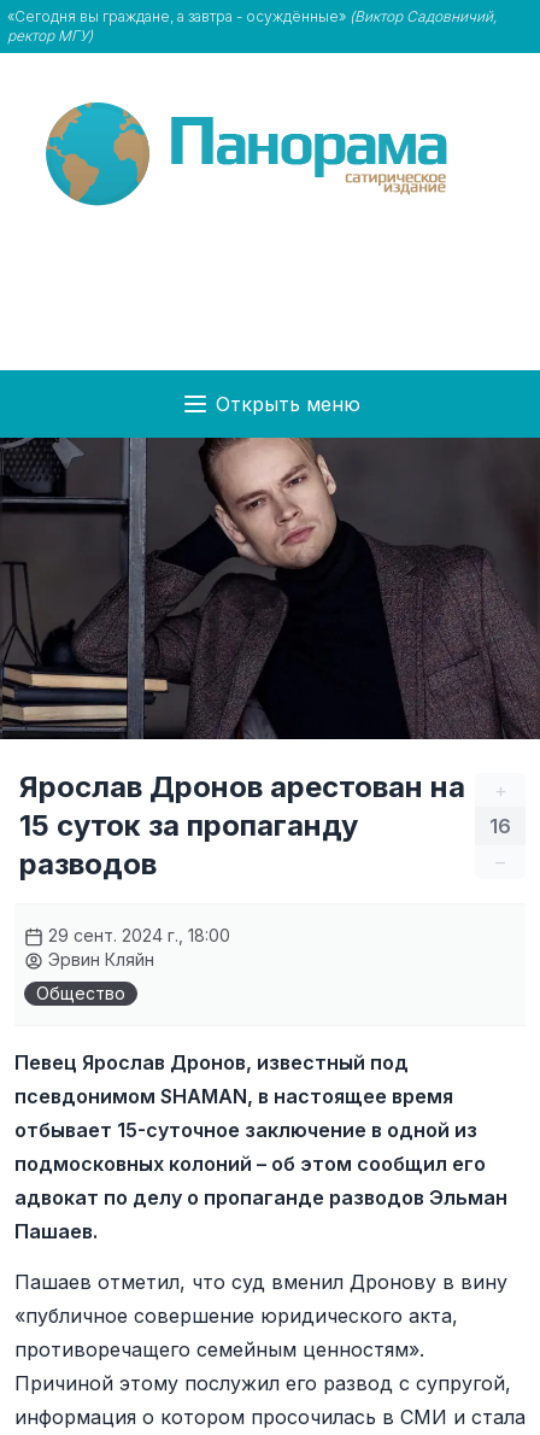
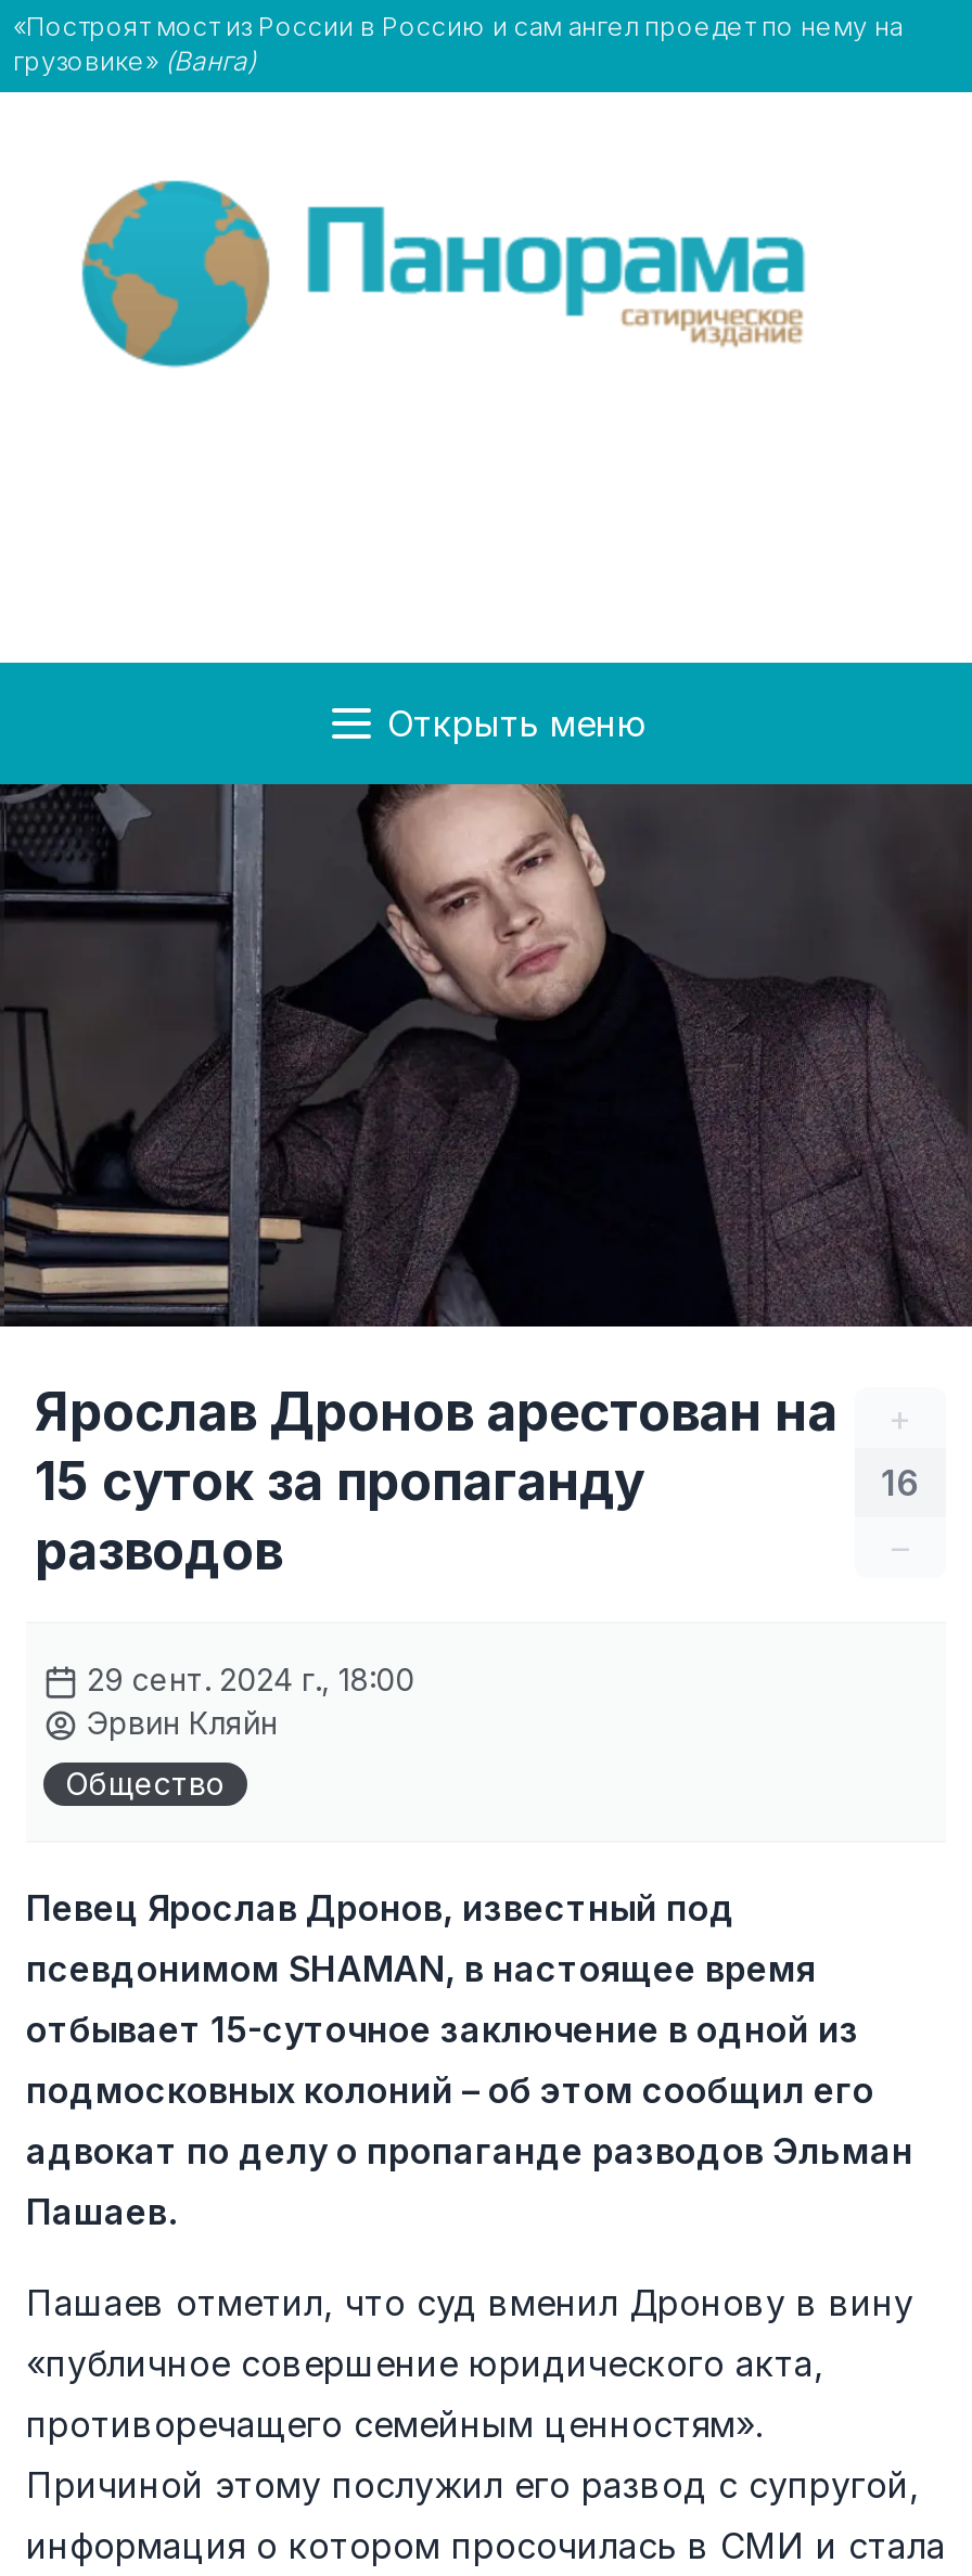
[7,7,497,45] «Сегодня вы граждане, а завтра - осуждённые» (Виктор Садовничий, | ректор МГУ) -> [13,10,903,77] «Построят мост из России в Россию и сам ангел проедет по нему на | грузовике» (Ванга)

